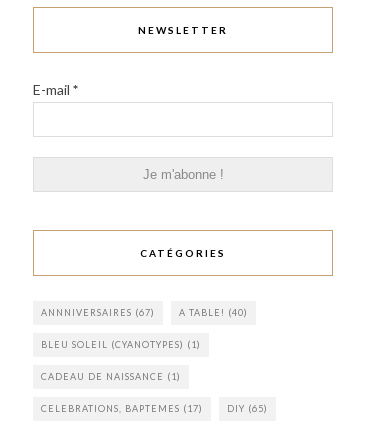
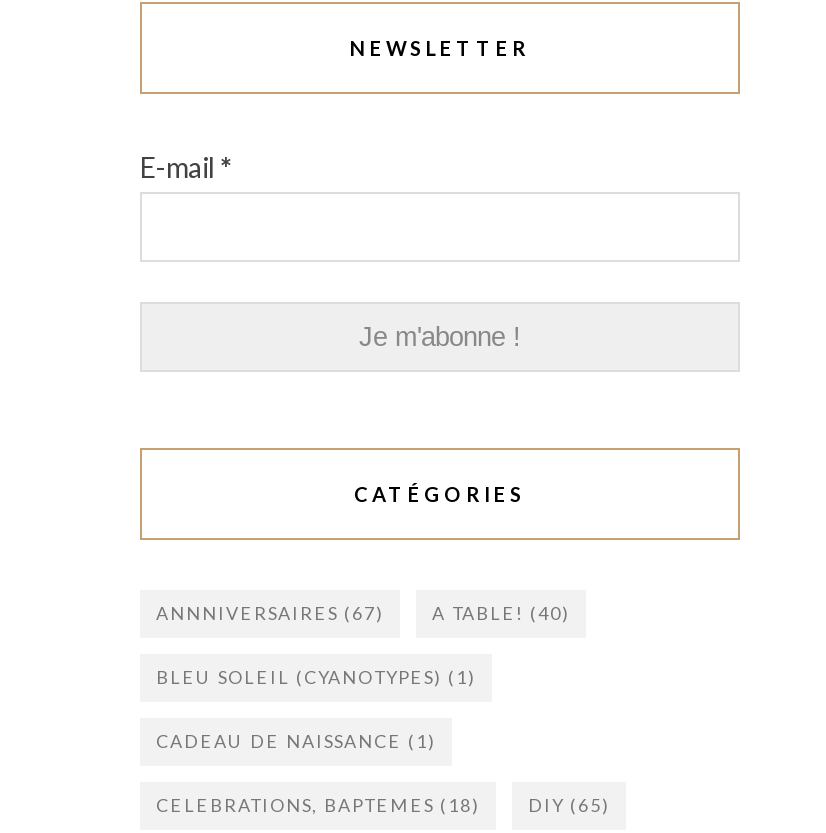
[41,403,203,414] CELEBRATIONS, BAPTEMES (17) -> [156,794,480,816] CELEBRATIONS, BAPTEMES (18)

